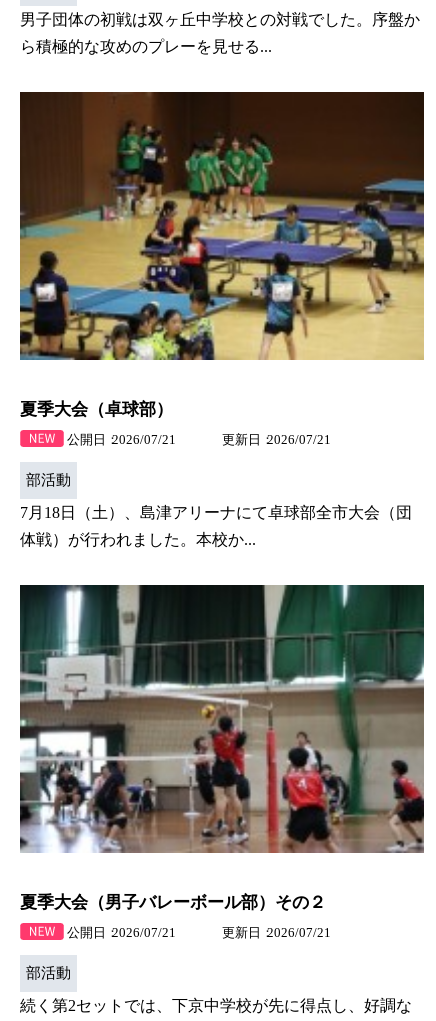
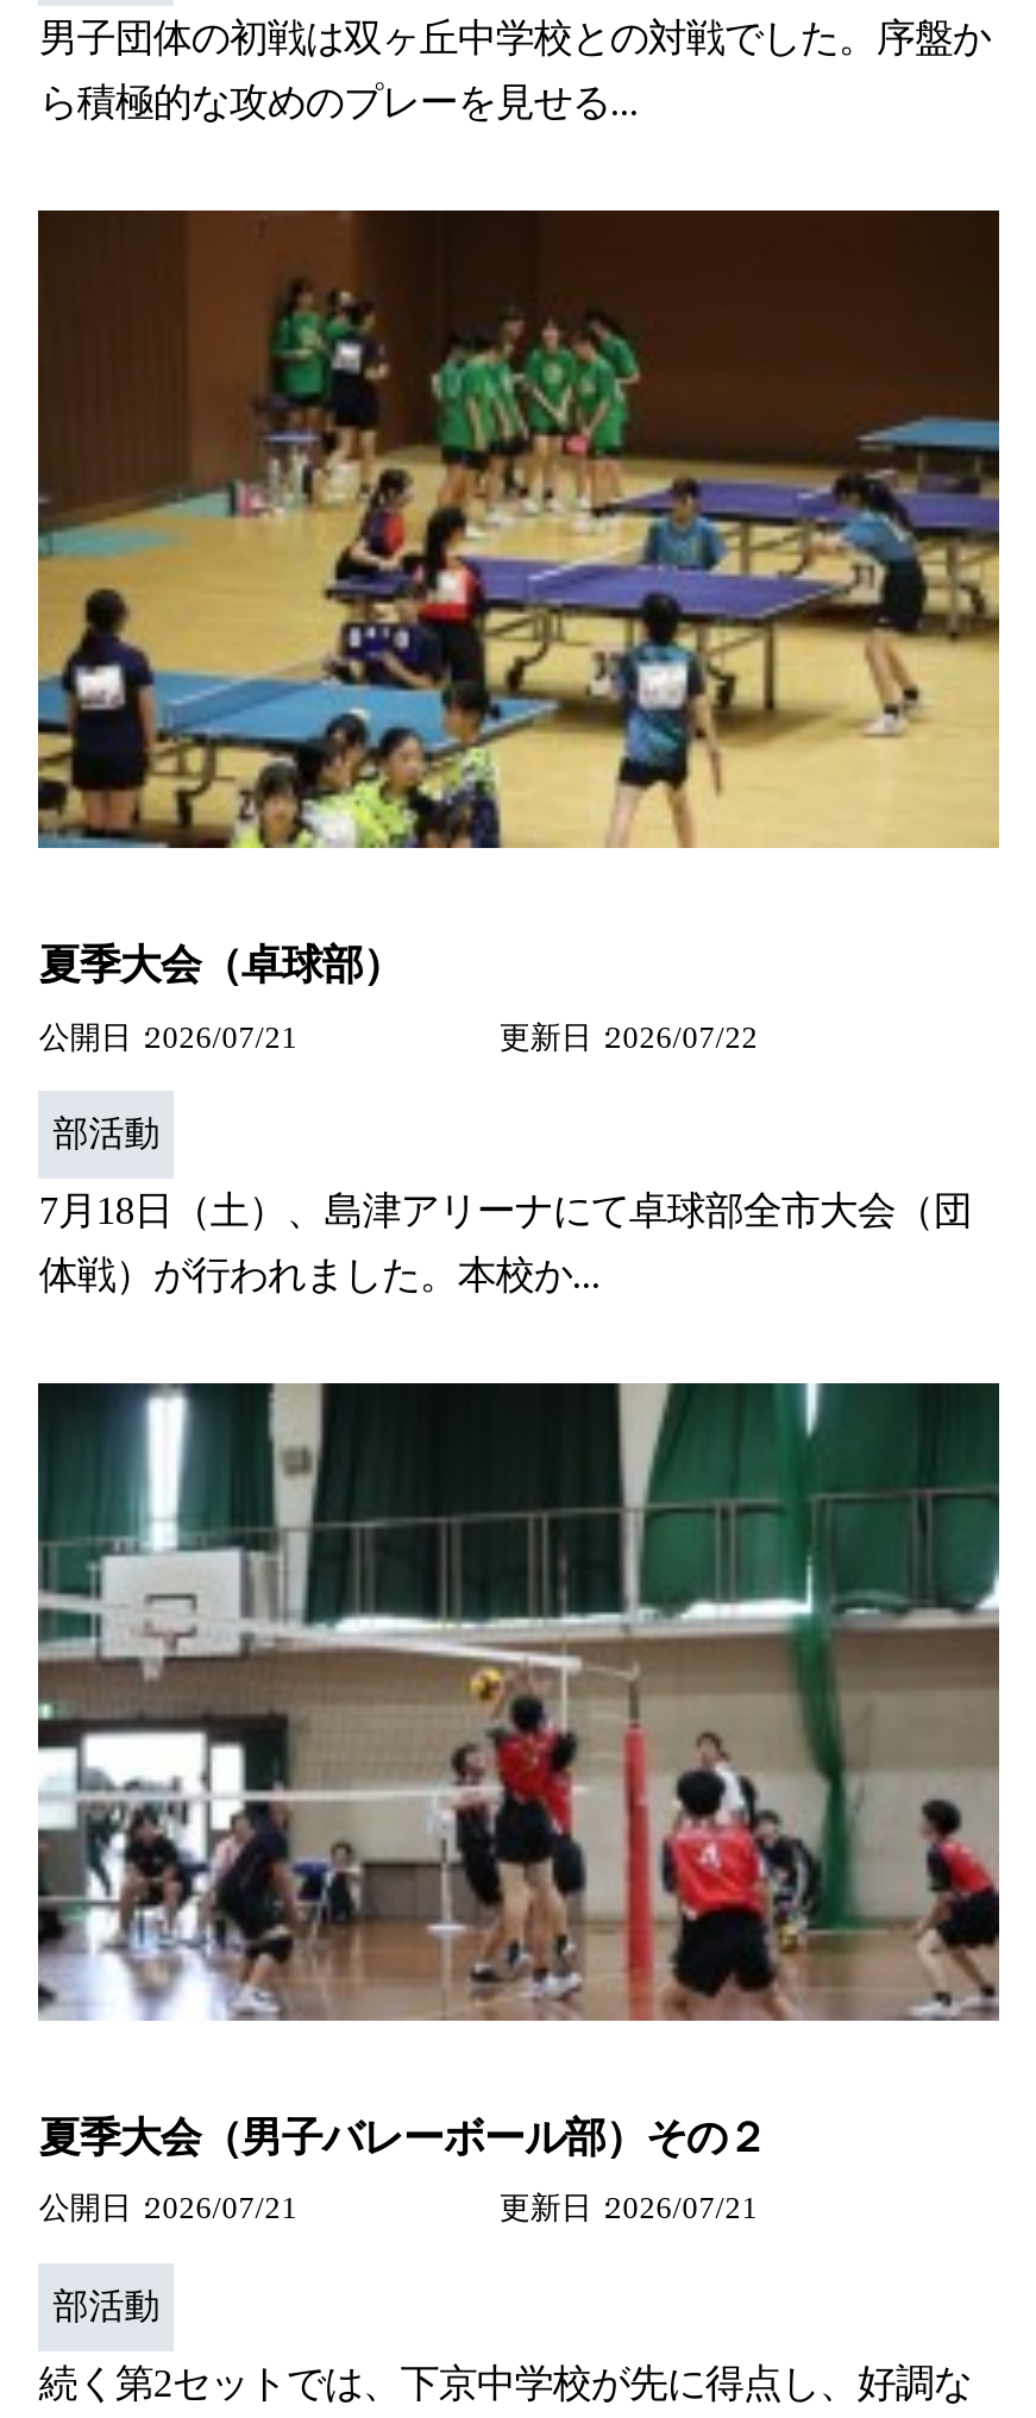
[222,433,331,447] 更新日 2026/07/21 -> [499,1021,758,1055] 更新日 2026/07/22

